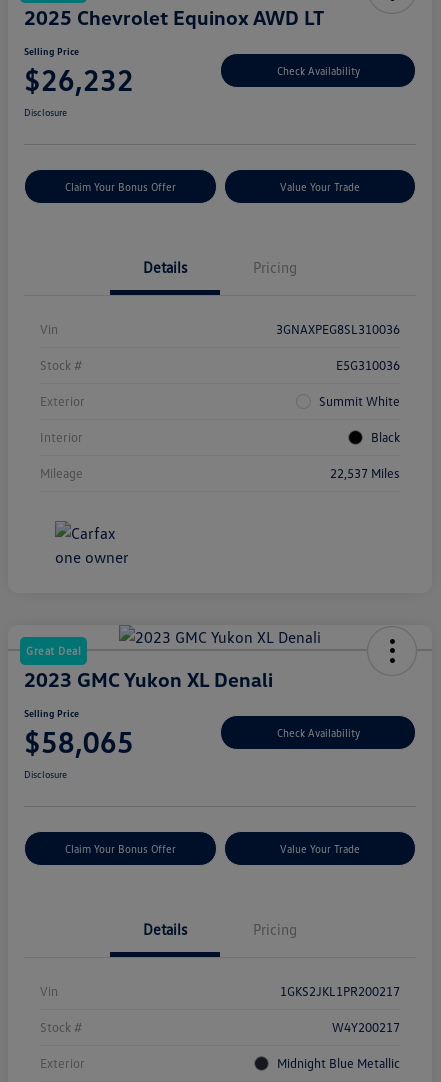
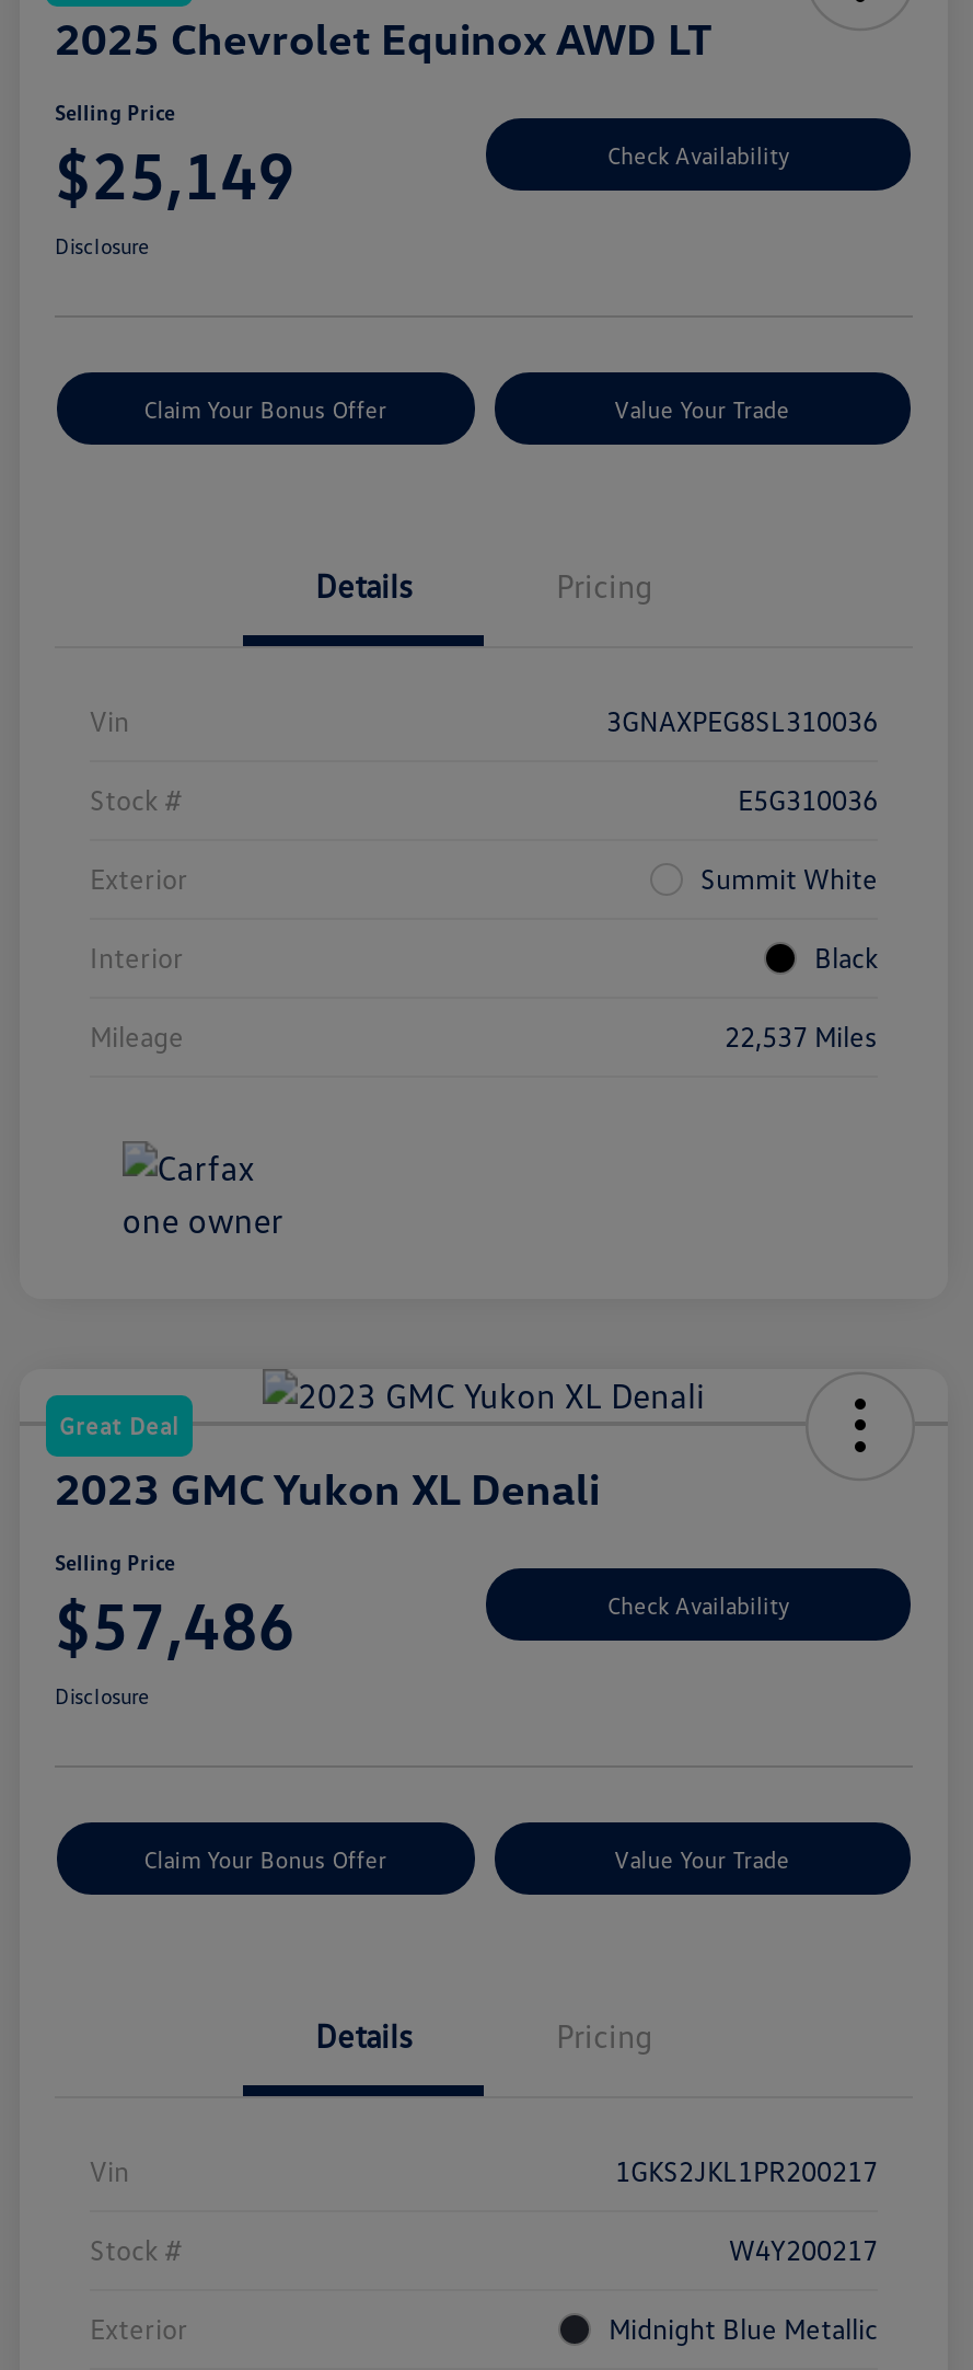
[24,61,134,98] $26,232 -> [55,134,296,215] $25,149
[24,723,134,760] $58,065 -> [55,1584,296,1665] $57,486

